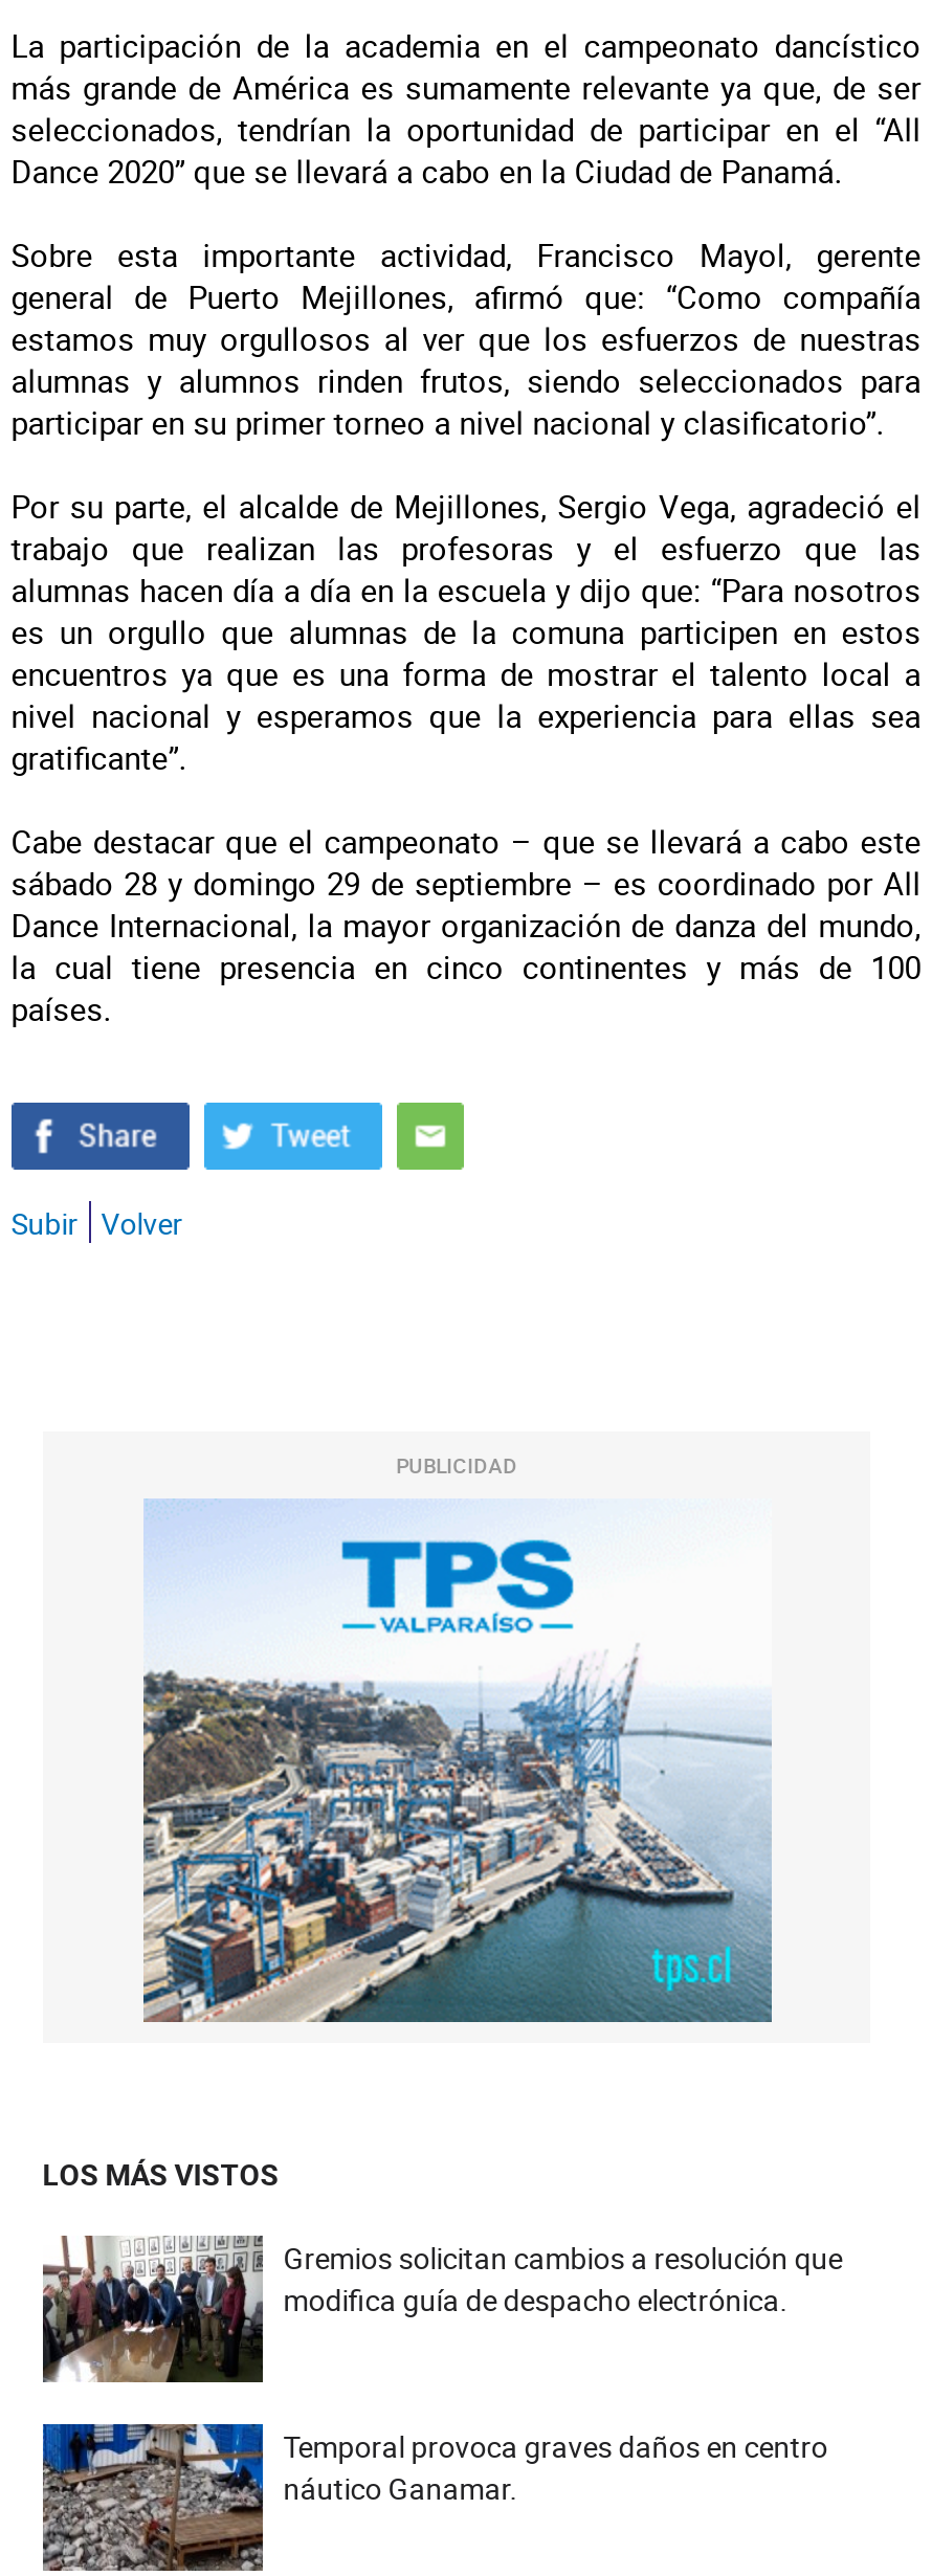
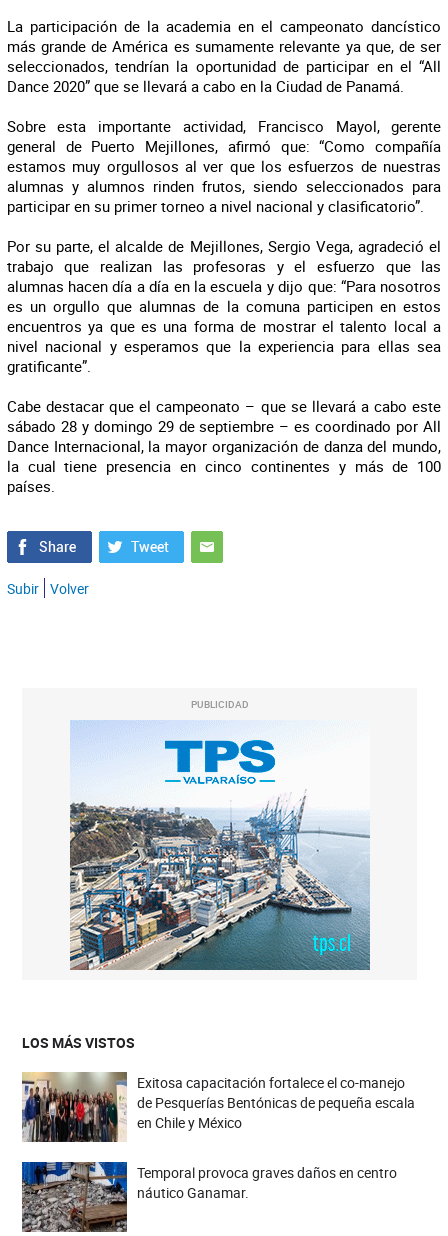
[41,2236,842,2384] [image] | Gremios solicitan cambios a resolución que | modifica guía de despacho electrónica. -> [21,1071,415,1143] [image] | Exitosa capacitación fortalece el co-manejo | de Pesquerías Bentónicas de pequeña escala | en Chile y México

